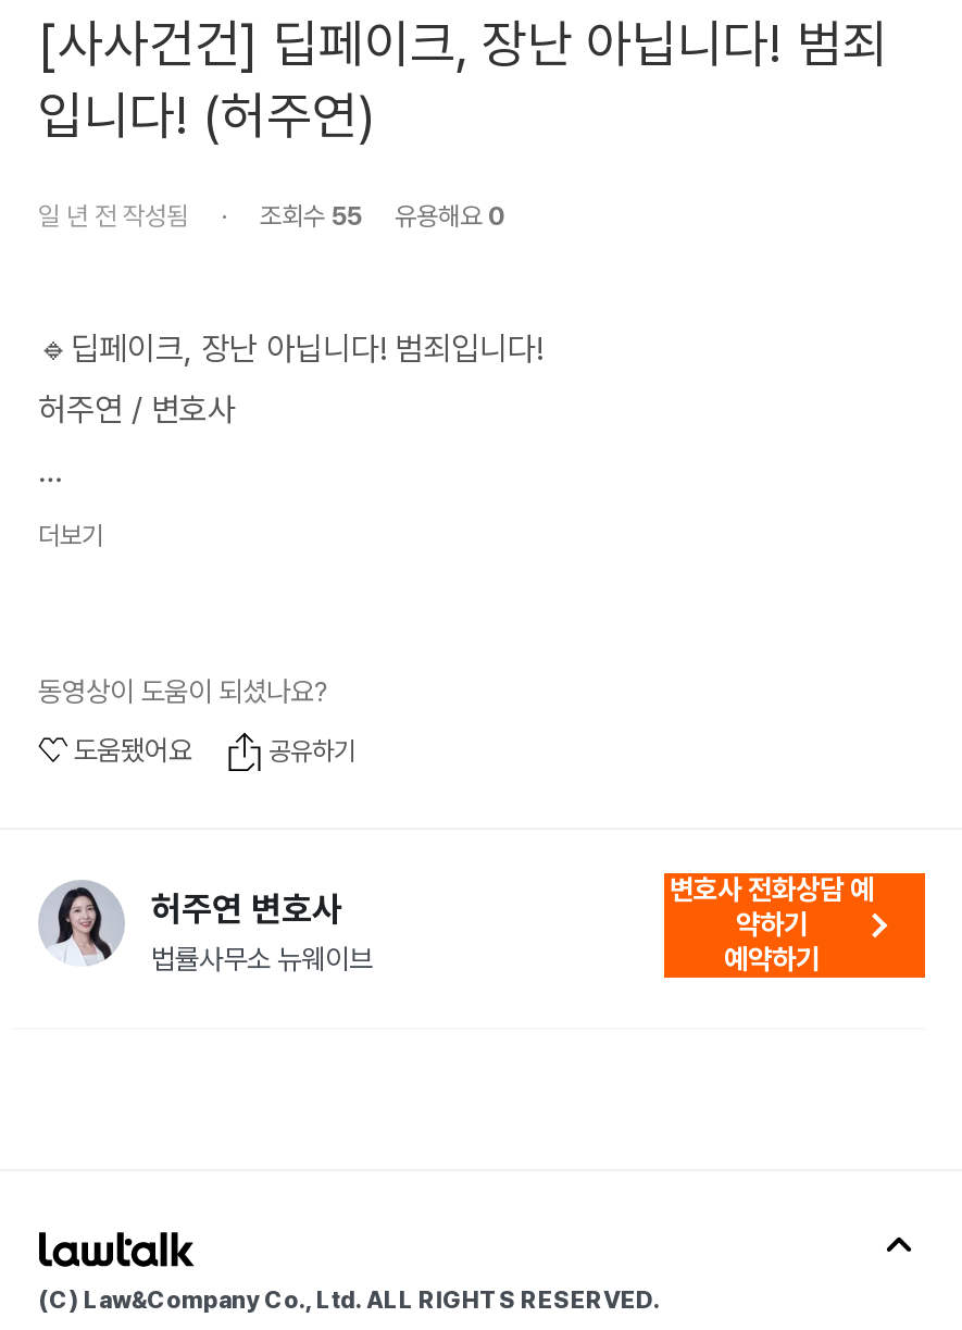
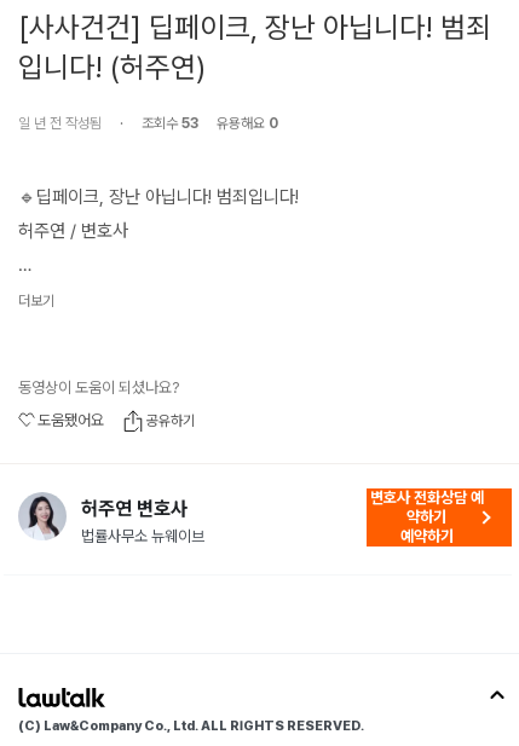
[260,201,362,232] 조회수 55 -> [142,115,198,132] 조회수 53

